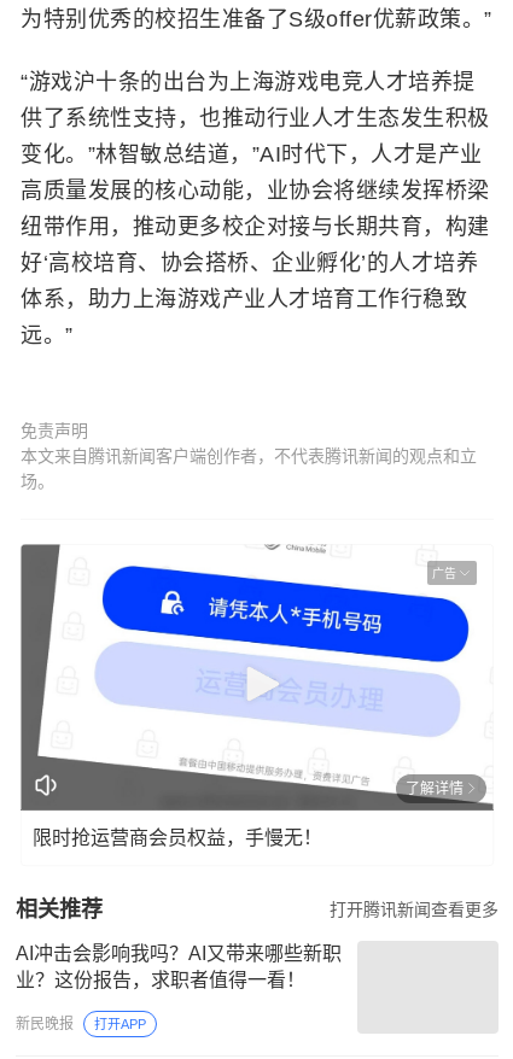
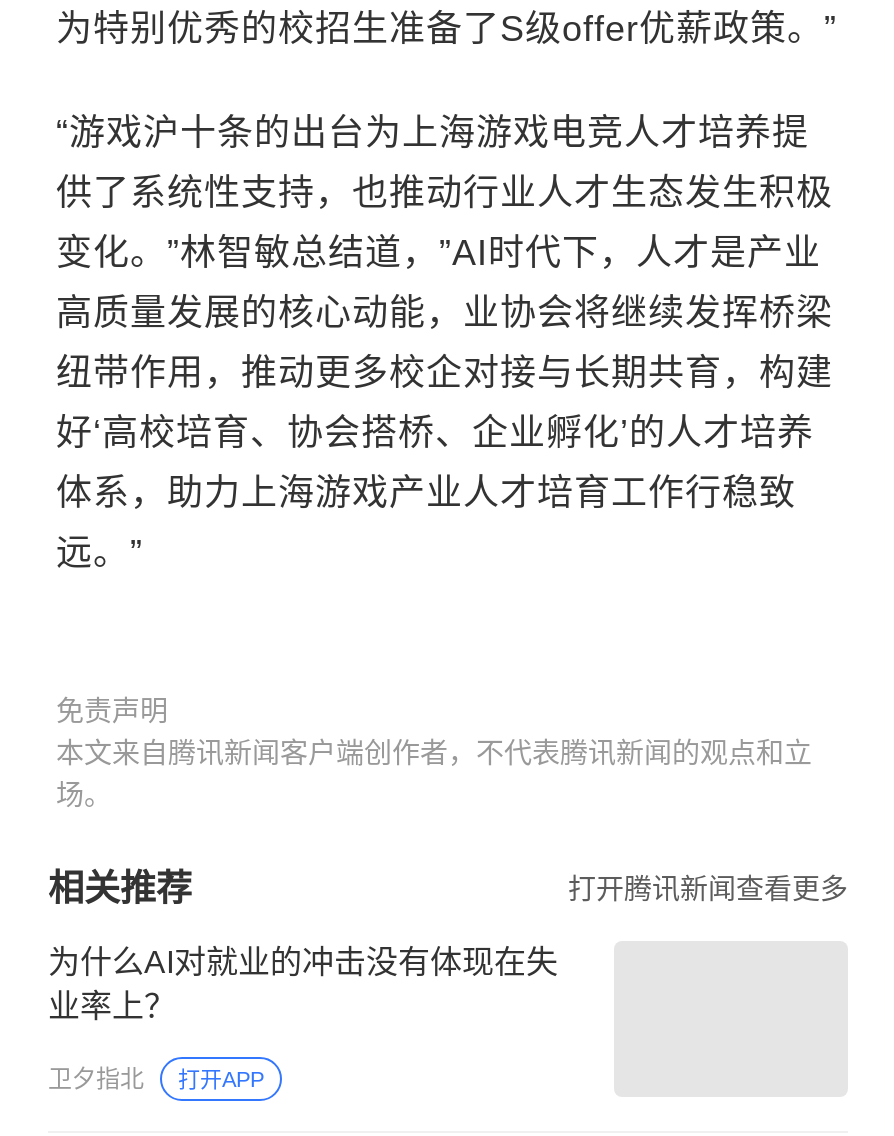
[21,544,494,812] [image] | 广告 -> none
[33,780,464,847] 了解详情 | 限时抢运营商会员权益，手慢无！ -> none
[16,943,342,990] AI冲击会影响我吗？AI又带来哪些新职 | 业？这份报告，求职者值得一看！ -> [48,945,558,1023] 为什么AI对就业的冲击没有体现在失 | 业率上？
[16,1015,74,1032] 新民晚报 -> [48,1065,144,1093] 卫夕指北

